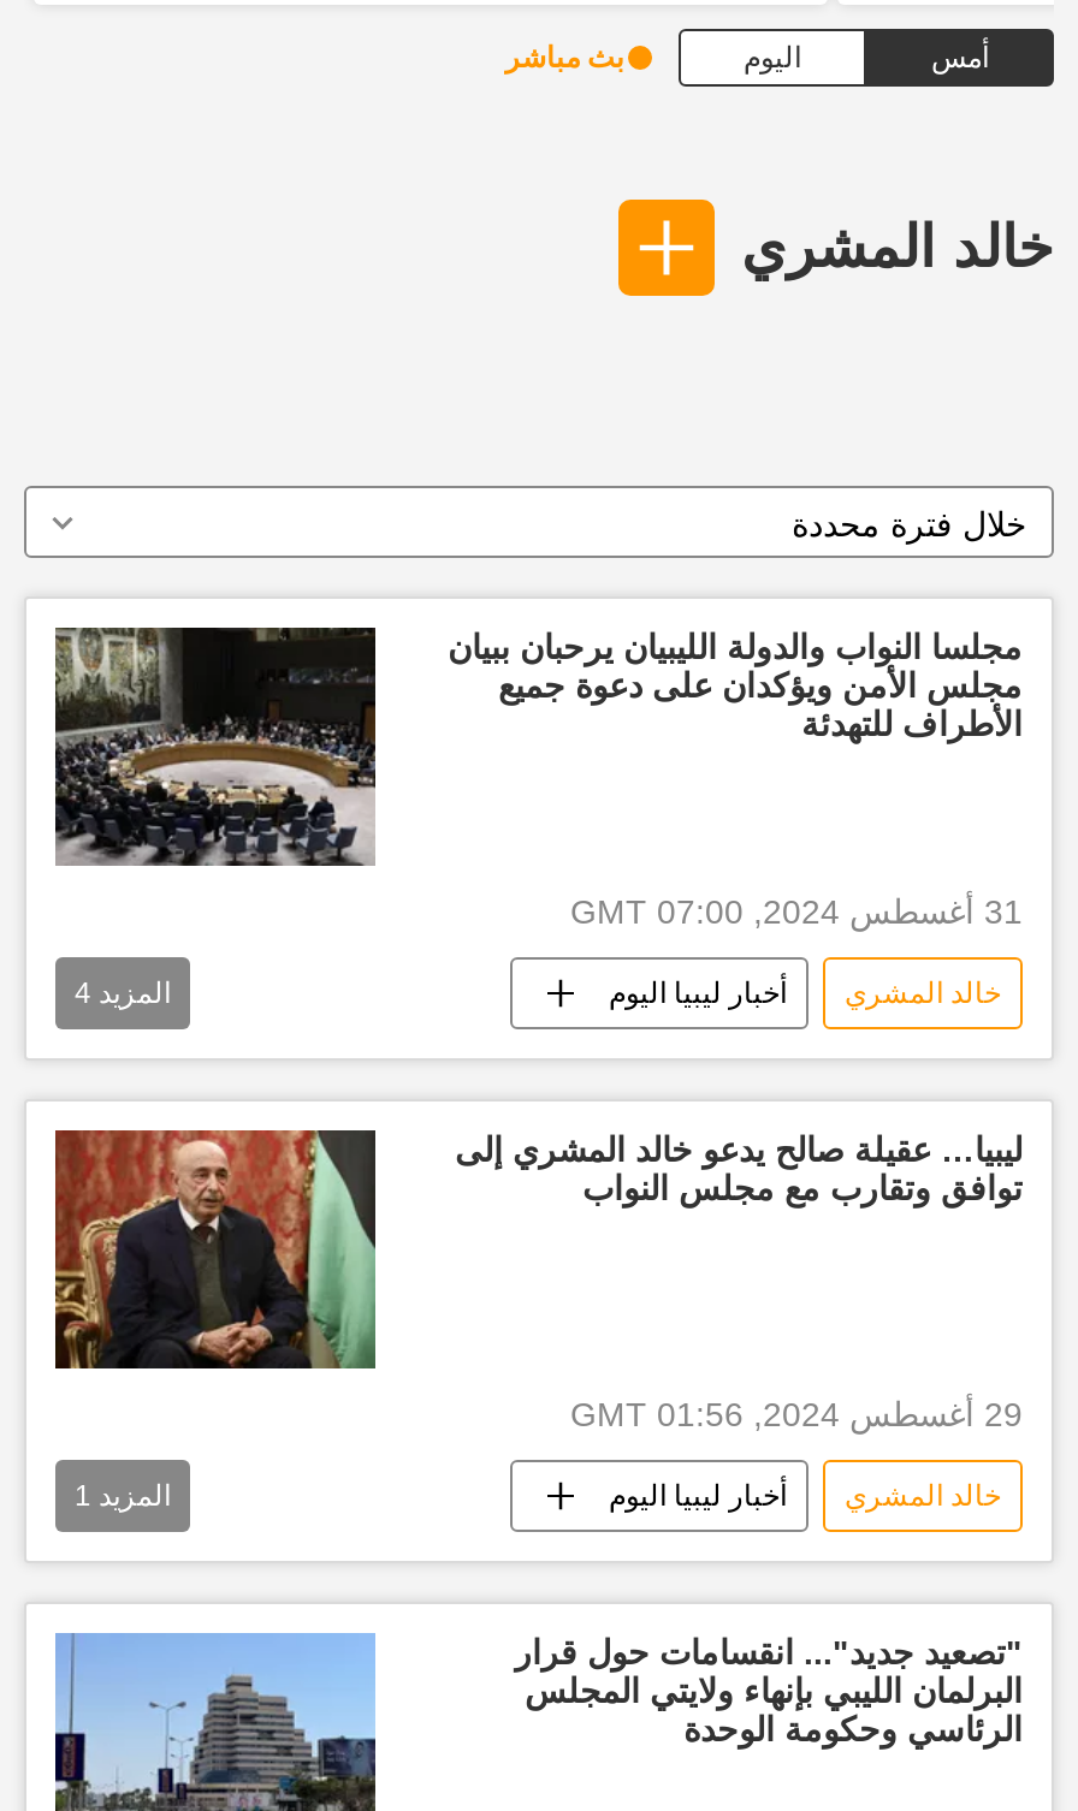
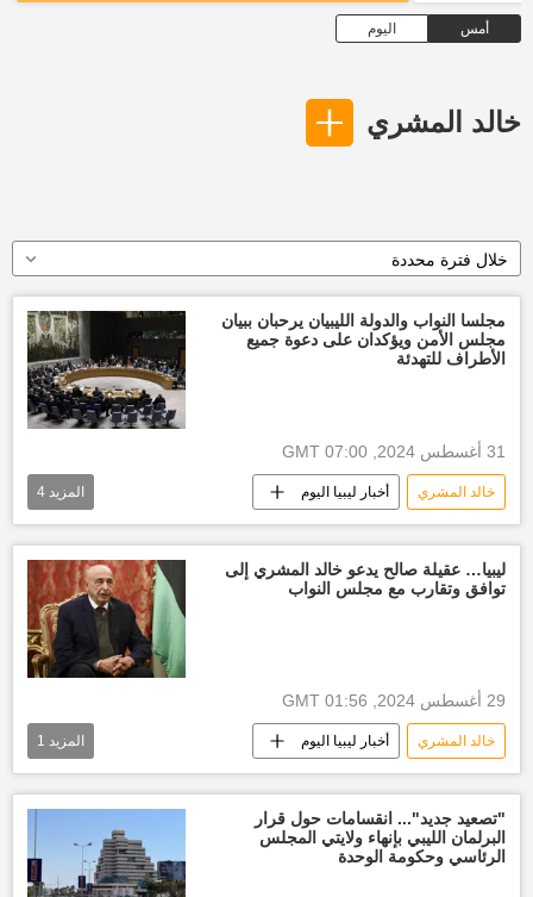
[505,41,623,75] بث مباشر -> none

